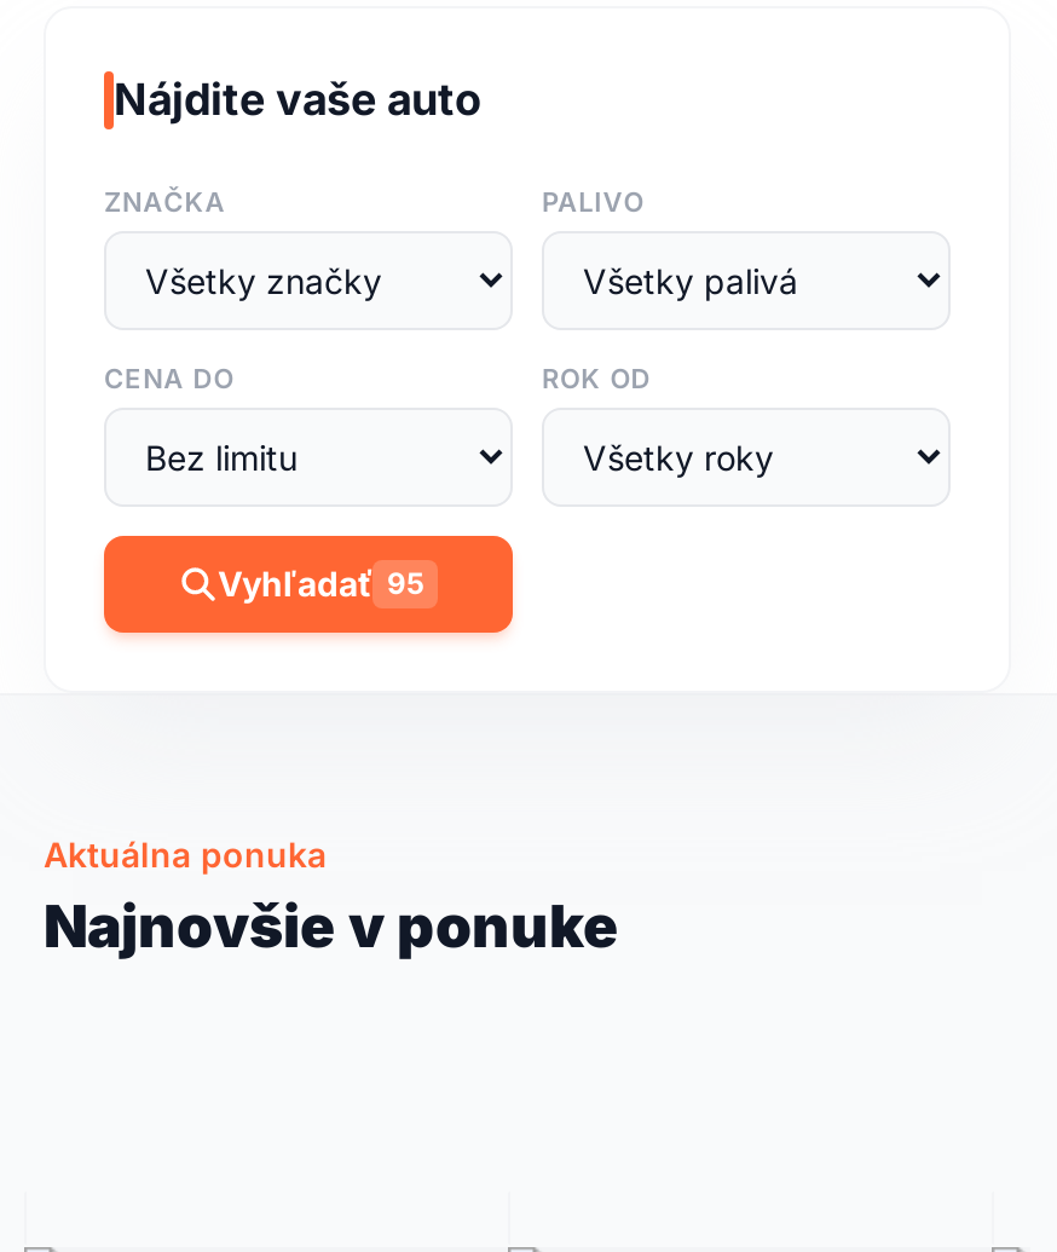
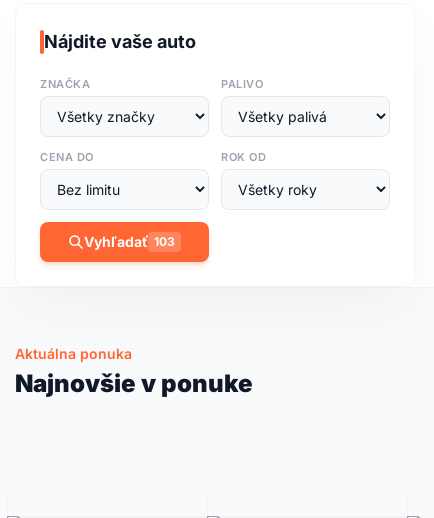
[218,562,423,604] Vyhľadať 95 -> [84,233,175,250] Vyhľadať 103

